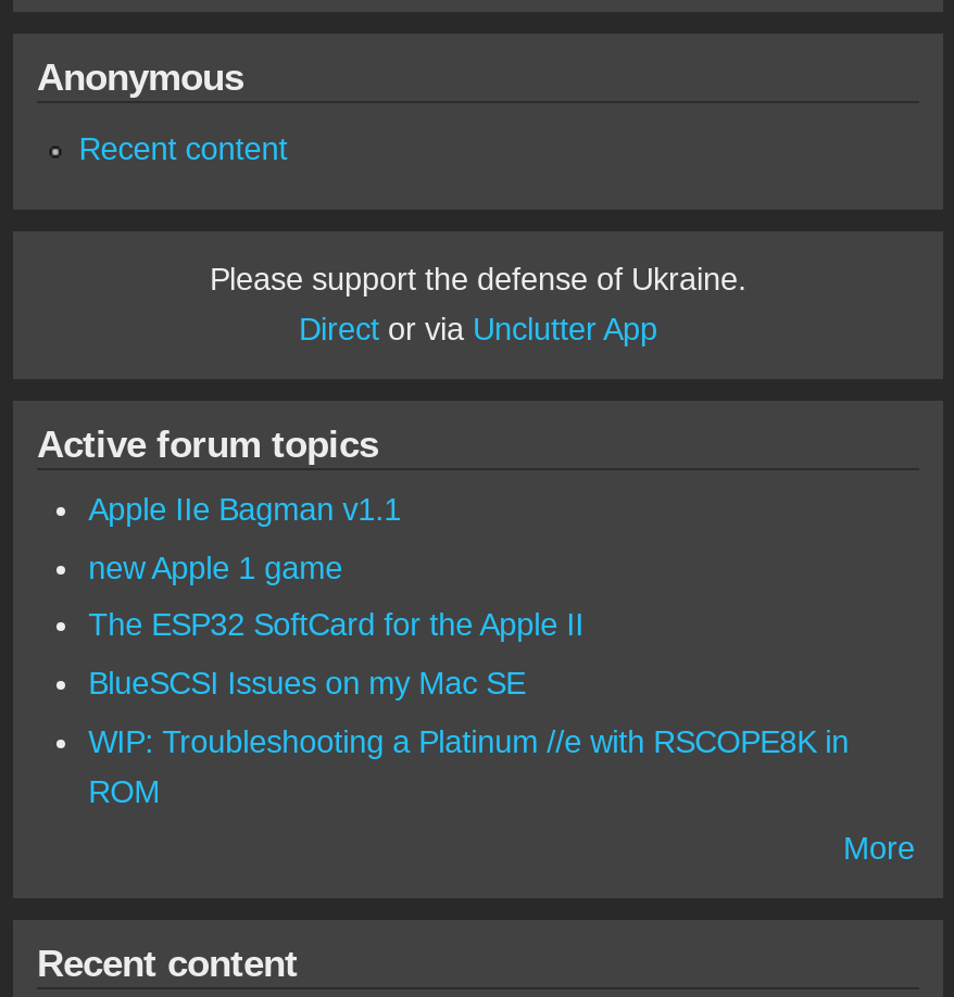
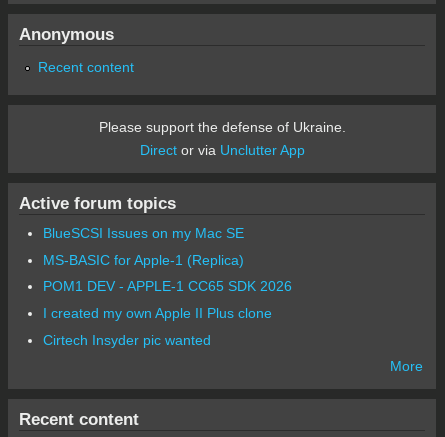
[88,492,584,643] Apple IIe Bagman v1.1 | new Apple 1 game | The ESP32 SoftCard for the Apple II -> none
moved [88,666,525,700] -> [43,225,244,241]: BlueSCSI Issues on my Mac SE
[88,723,849,808] WIP: Troubleshooting a Platinum //e with RSCOPE8K in | ROM -> [43,252,292,347] MS-BASIC for Apple-1 (Replica) | POM1 DEV - APPLE-1 CC65 SDK 2026 | I created my own Apple II Plus clone | Cirtech Insyder pic wanted

